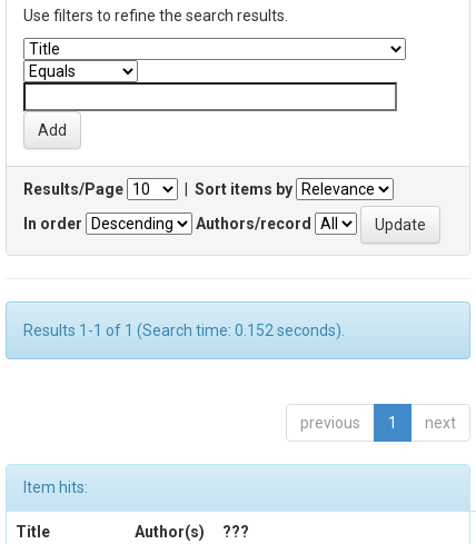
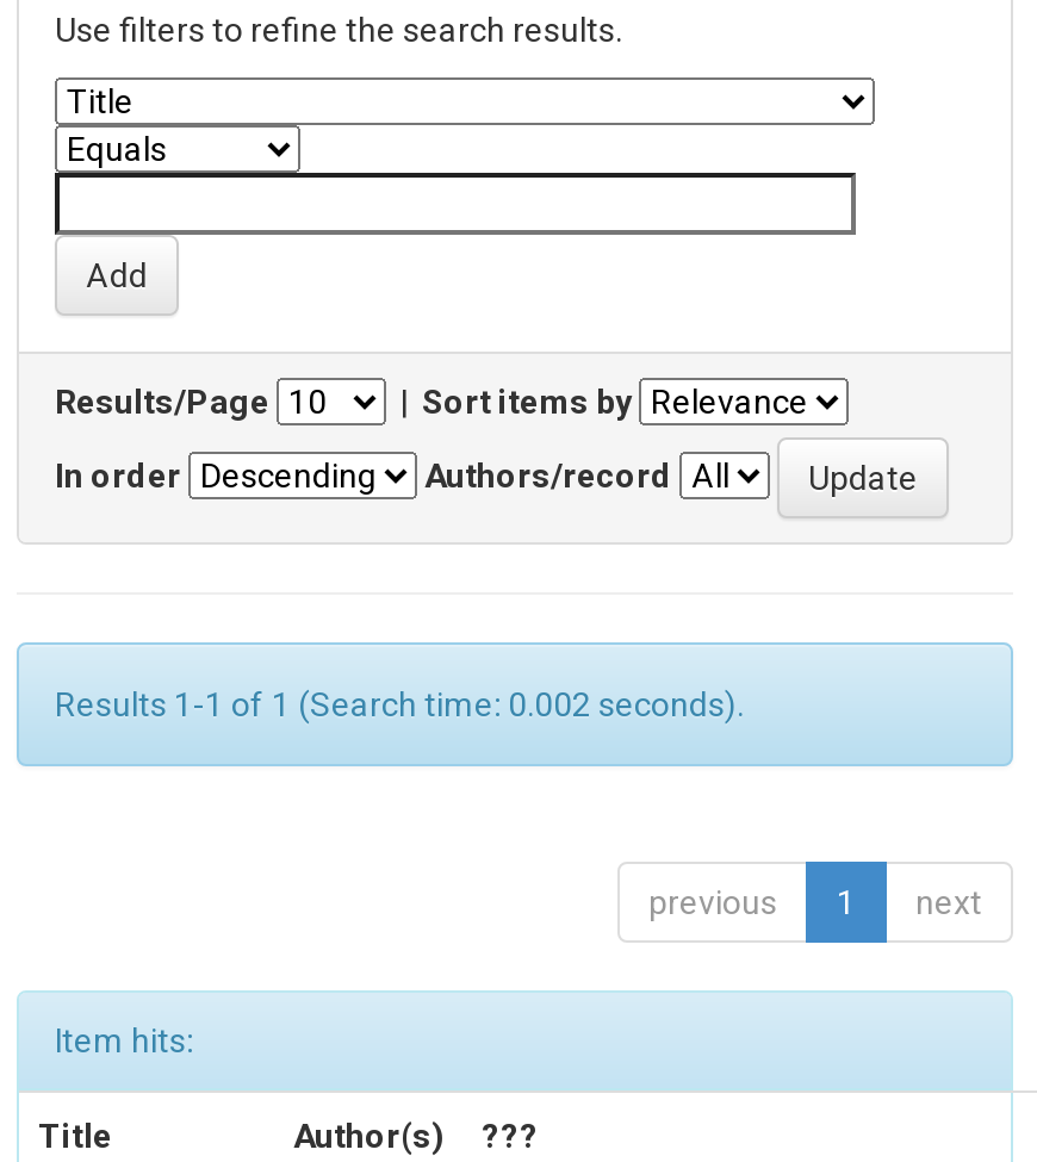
[23,322,345,339] Results 1-1 of 1 (Search time: 0.152 seconds). -> [55,685,744,723] Results 1-1 of 1 (Search time: 0.002 seconds).

